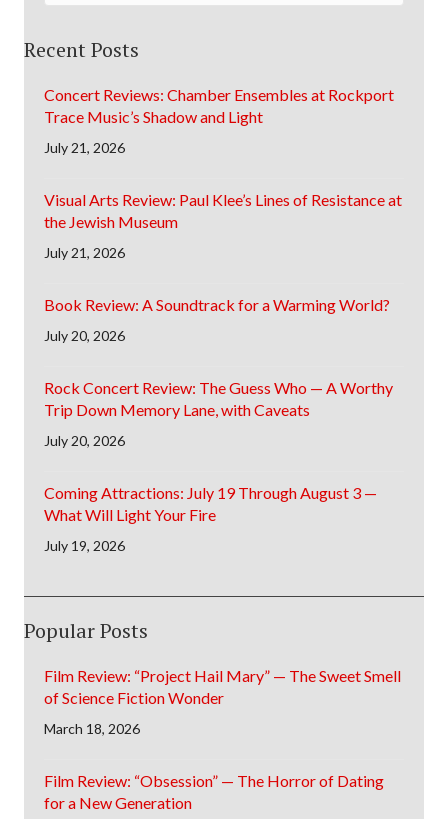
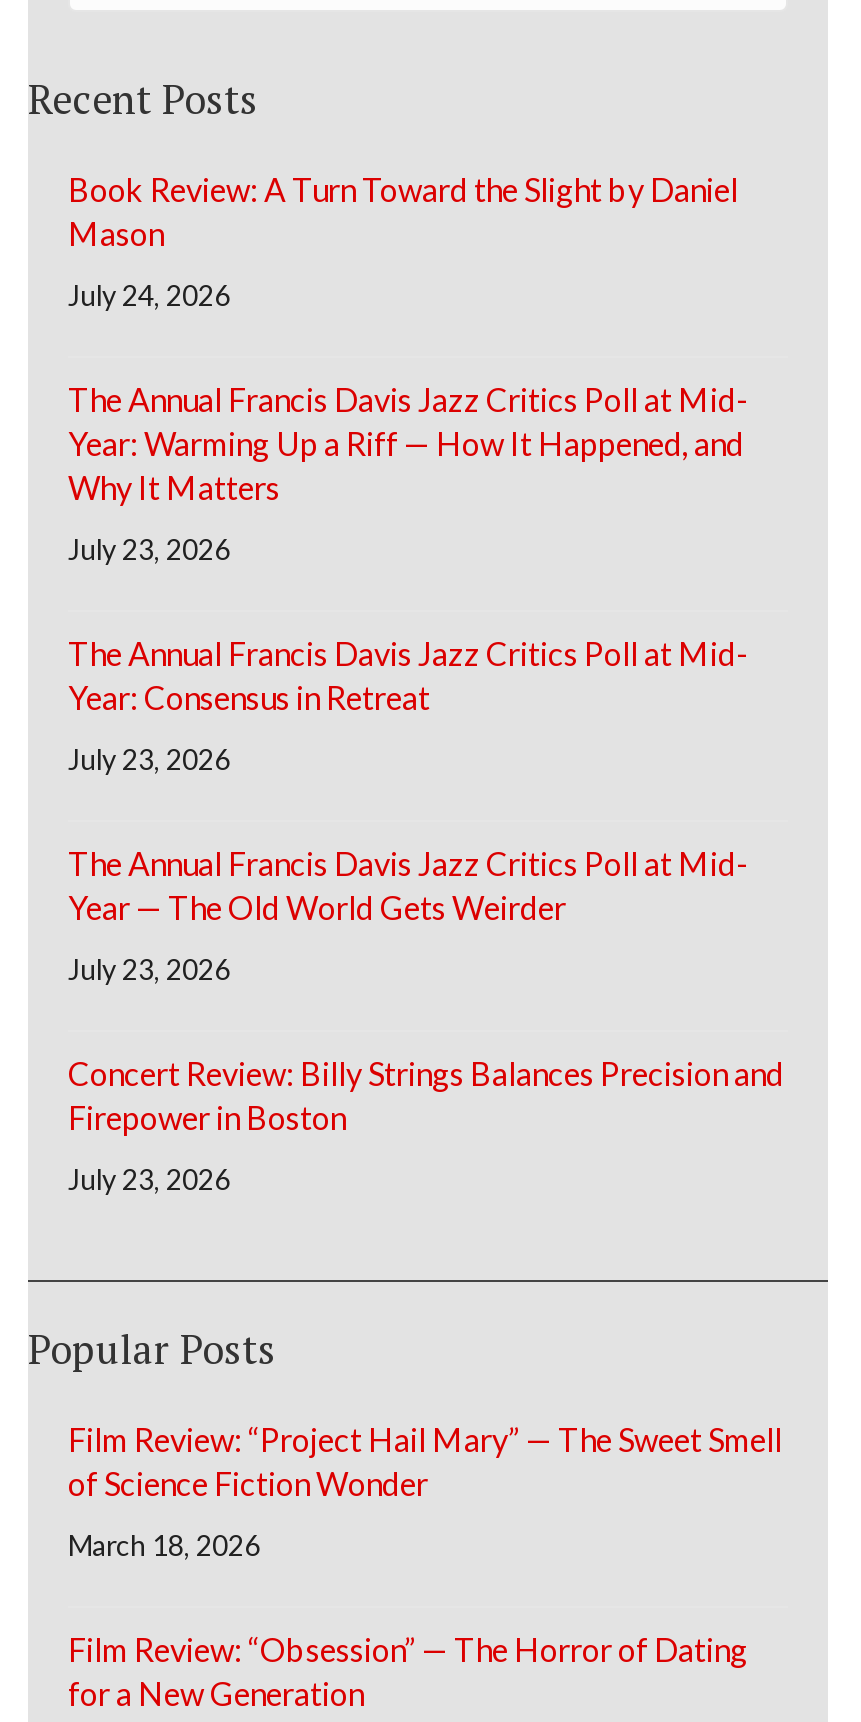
[44,85,394,126] Concert Reviews: Chamber Ensembles at Rockport | Trace Music’s Shadow and Light -> [68,170,738,252] Book Review: A Turn Toward the Slight by Daniel | Mason
[44,139,125,156] July 21, 2026 -> [68,278,230,312] July 24, 2026
[44,190,402,231] Visual Arts Review: Paul Klee’s Lines of Resistance at | the Jewish Museum -> [68,380,748,506] The Annual Francis Davis Jazz Critics Poll at Mid- | Year: Warming Up a Riff — How It Happened, and | Why It Matters
[44,244,125,261] July 21, 2026 -> [68,532,230,566] July 23, 2026
[44,295,390,314] Book Review: A Soundtrack for a Warming World? -> [68,634,748,716] The Annual Francis Davis Jazz Critics Poll at Mid- | Year: Consensus in Retreat
[44,327,125,344] July 20, 2026 -> [68,742,230,776] July 23, 2026
[44,378,393,419] Rock Concert Review: The Guess Who — A Worthy | Trip Down Memory Lane, with Caveats -> [68,844,748,926] The Annual Francis Davis Jazz Critics Poll at Mid- | Year — The Old World Gets Weirder
[44,432,125,449] July 20, 2026 -> [68,952,230,986] July 23, 2026
[44,483,377,524] Coming Attractions: July 19 Through August 3 — | What Will Light Your Fire -> [68,1054,784,1136] Concert Review: Billy Strings Balances Precision and | Firepower in Boston
[44,537,125,554] July 19, 2026 -> [68,1162,230,1196] July 23, 2026

